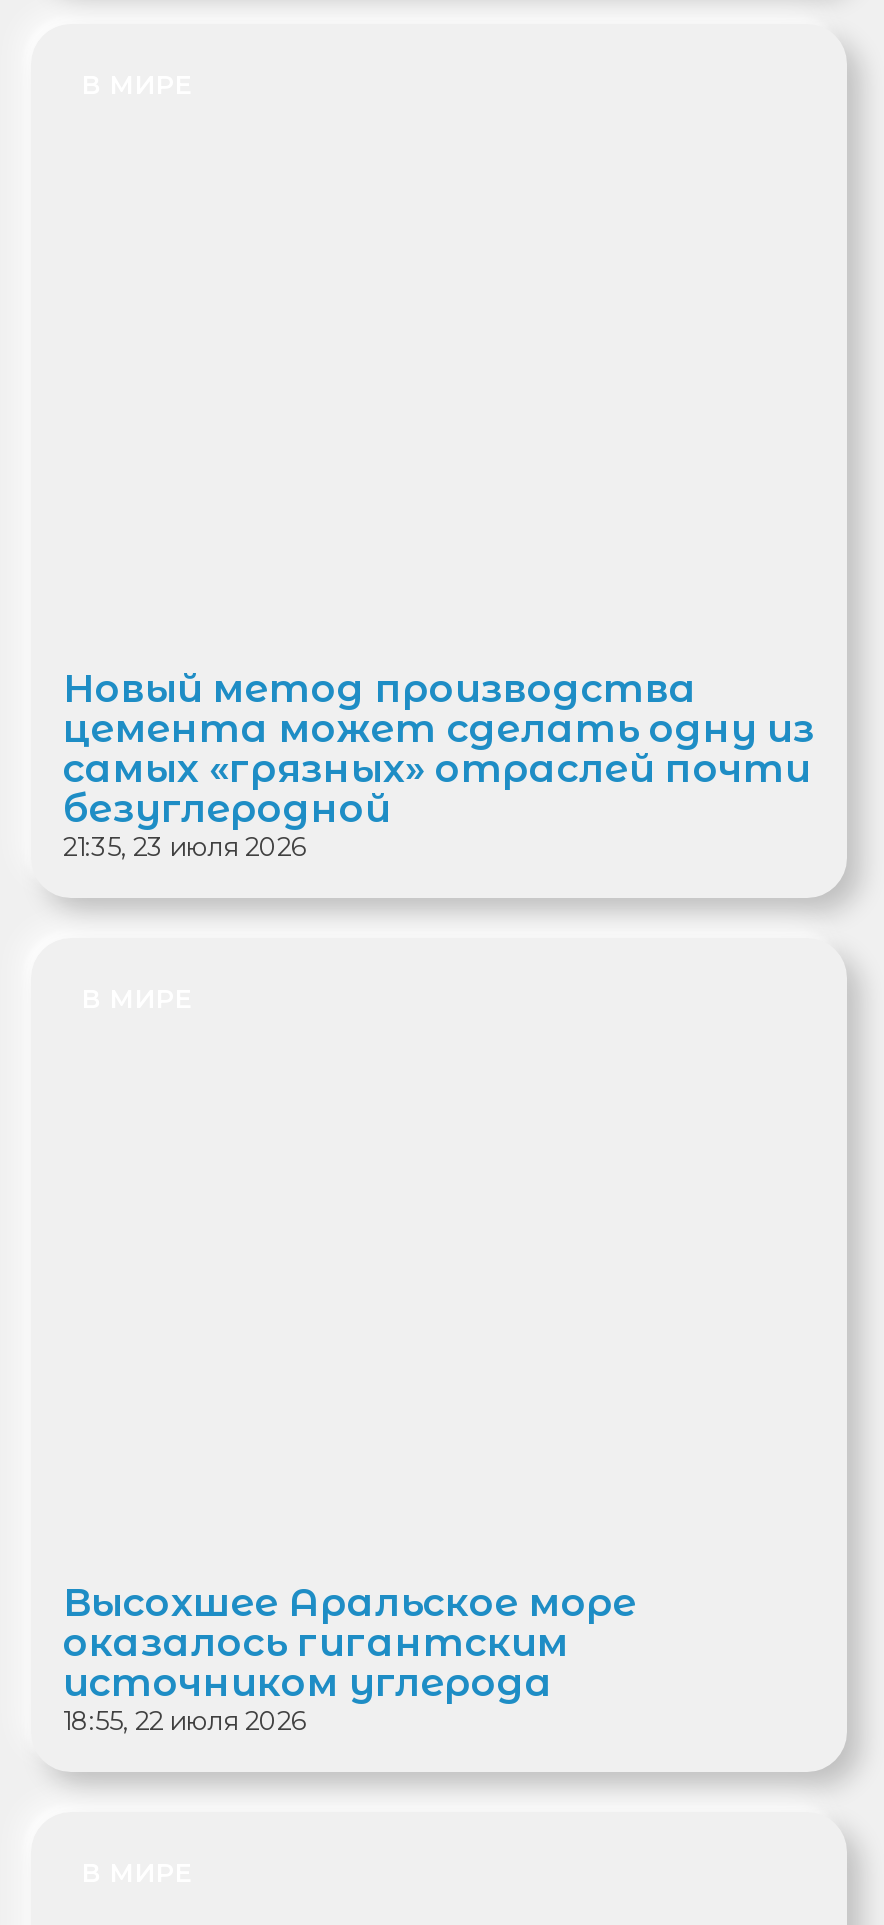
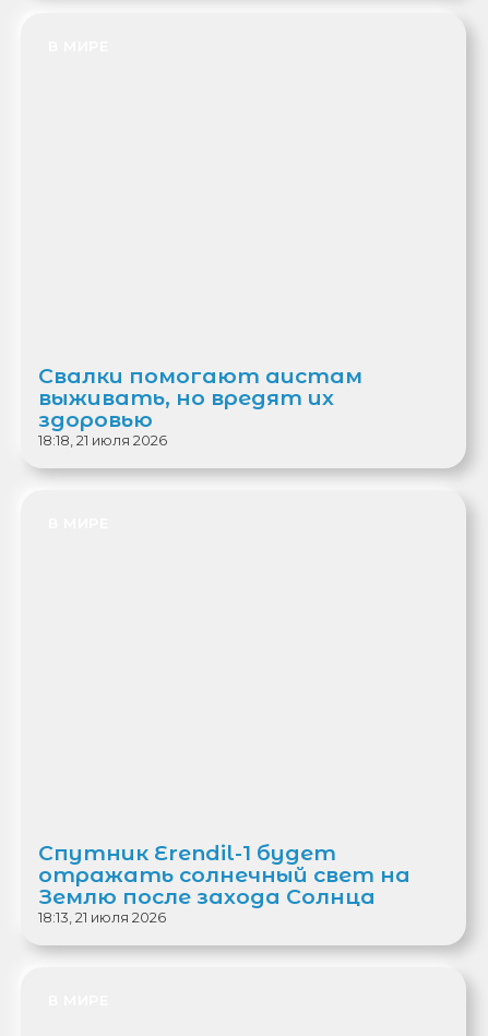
[63,664,815,862] Новый метод производства | цемента может сделать одну из | самых «грязных» отраслей почти | безуглеродной | 21:35, 23 июля 2026 -> [38,362,362,448] Свалки помогают аистам | выживать, но вредят их | здоровью | 18:18, 21 июля 2026
[63,1578,637,1736] Высохшее Аральское море | оказалось гигантским | источником углерода | 18:55, 22 июля 2026 -> [38,839,410,926] Спутник Erendil-1 будет | отражать солнечный свет на | Землю после захода Солнца | 18:13, 21 июля 2026

